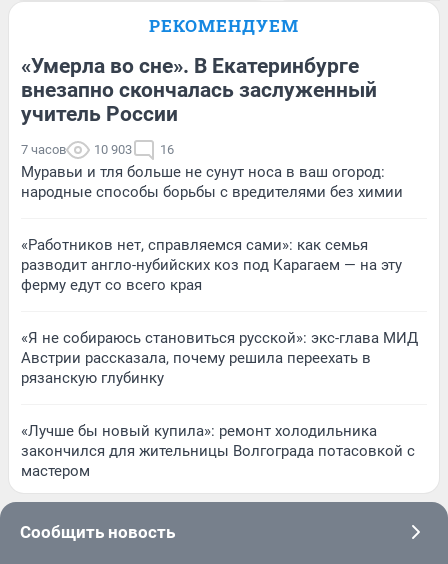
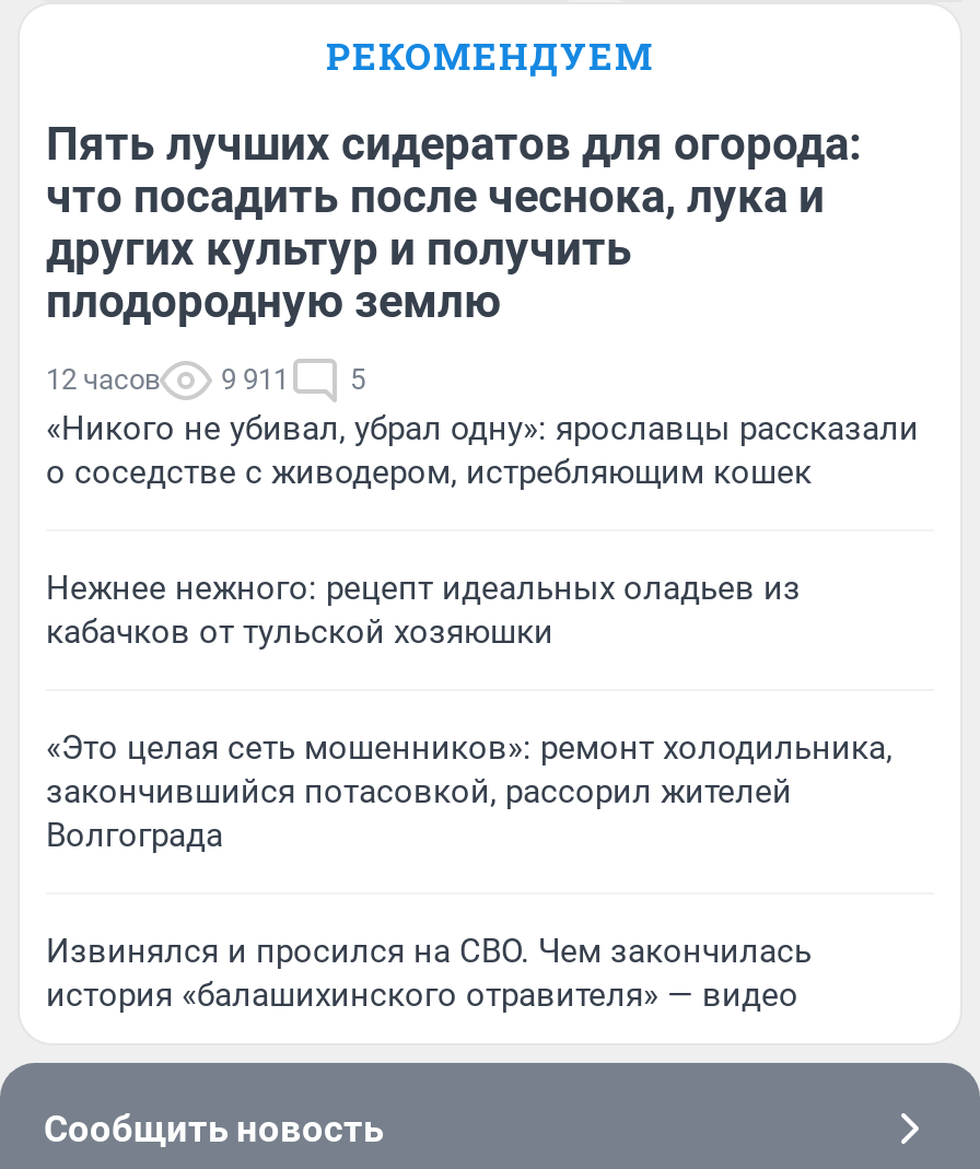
[21,54,377,126] «Умерла во сне». В Екатеринбурге | внезапно скончалась заслуженный | учитель России -> [46,119,862,329] Пять лучших сидератов для огорода: | что посадить после чеснока, лука и | других культур и получить | плодородную землю
[21,142,403,201] 7 часов | 10 903 | 16 | Муравьи и тля больше не сунут носа в ваш огород: | народные способы борьбы с вредителями без химии -> [46,364,919,493] 12 часов | 9 911 | 5 | «Никого не убивал, убрал одну»: ярославцы рассказали | о соседстве с живодером, истребляющим кошек
[21,236,402,294] «Работников нет, справляемся сами»: как семья | разводит англо-нубийских коз под Карагаем — на эту | ферму едут со всего края -> [46,569,801,652] Нежнее нежного: рецепт идеальных оладьев из | кабачков от тульской хозяюшки
[21,329,418,387] «Я не собираюсь становиться русской»: экс-глава МИД | Австрии рассказала, почему решила переехать в | рязанскую глубинку -> [46,729,892,856] «Это целая сеть мошенников»: ремонт холодильника, | закончившийся потасовкой, рассорил жителей | Волгограда
[21,422,415,480] «Лучше бы новый купила»: ремонт холодильника | закончился для жительницы Волгограда потасовкой с | мастером -> [46,932,812,1015] Извинялся и просился на СВО. Чем закончилась | история «балашихинского отравителя» — видео

